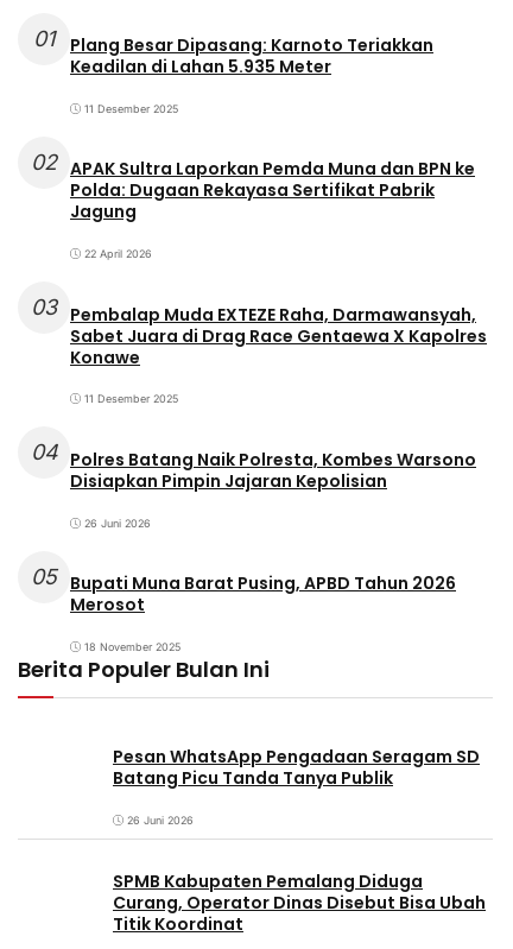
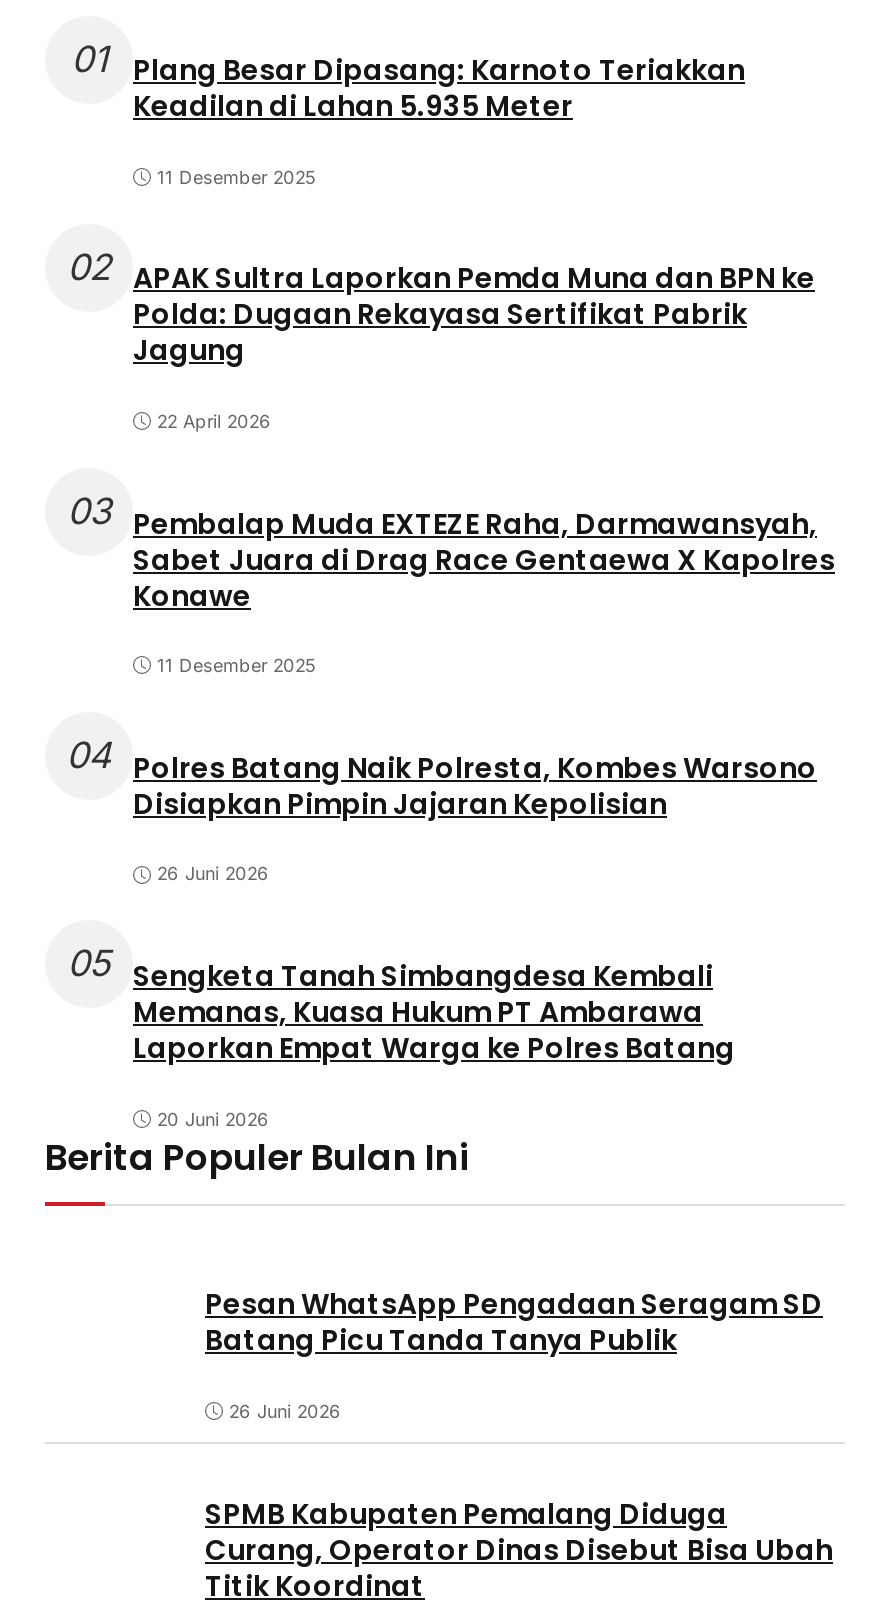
[31,564,456,617] 05 Bupati Muna Barat Pusing, APBD Tahun 2026 | Merosot -> [67,943,735,1068] 05 Sengketa Tanah Simbangdesa Kembali | Memanas, Kuasa Hukum PT Ambarawa | Laporkan Empat Warga ke Polres Batang
[84,640,180,653] 18 November 2025 -> [157,1108,269,1130] 20 Juni 2026

